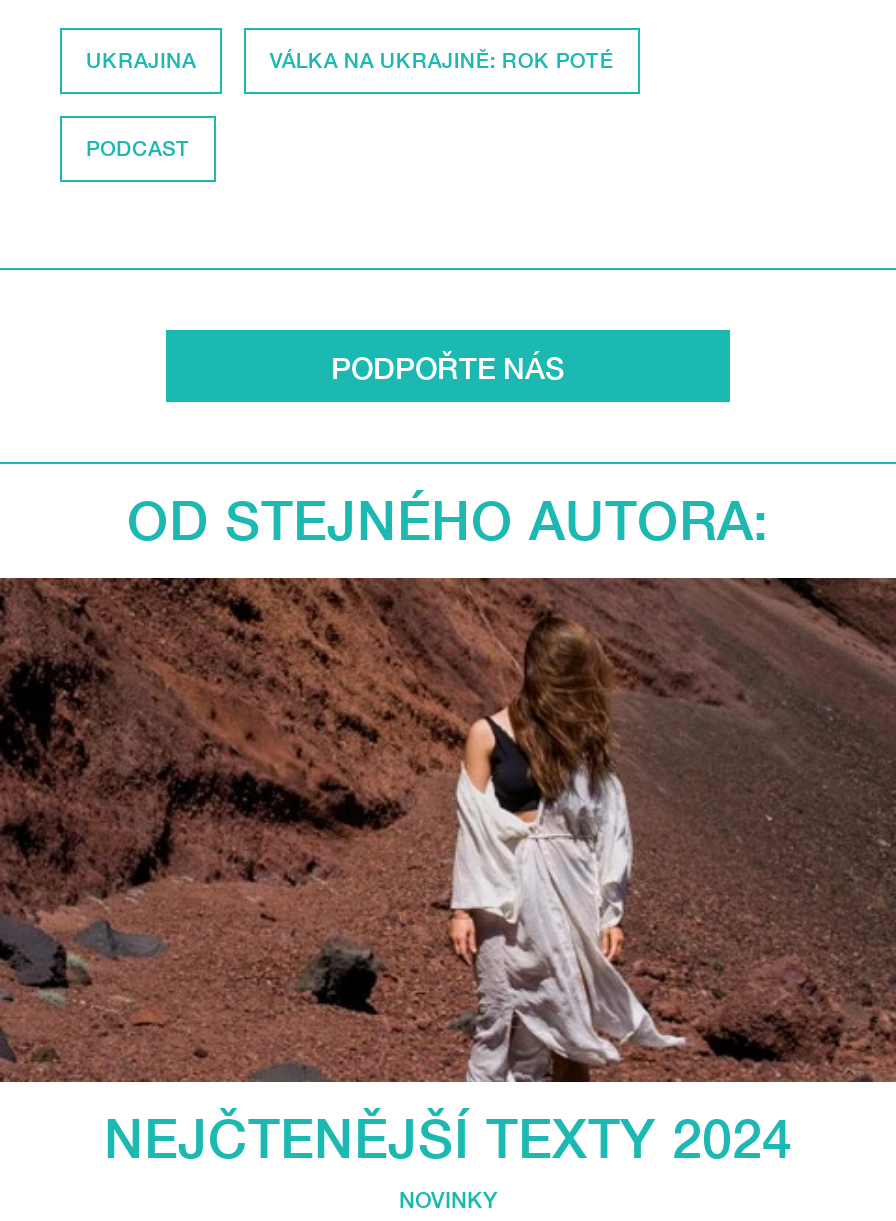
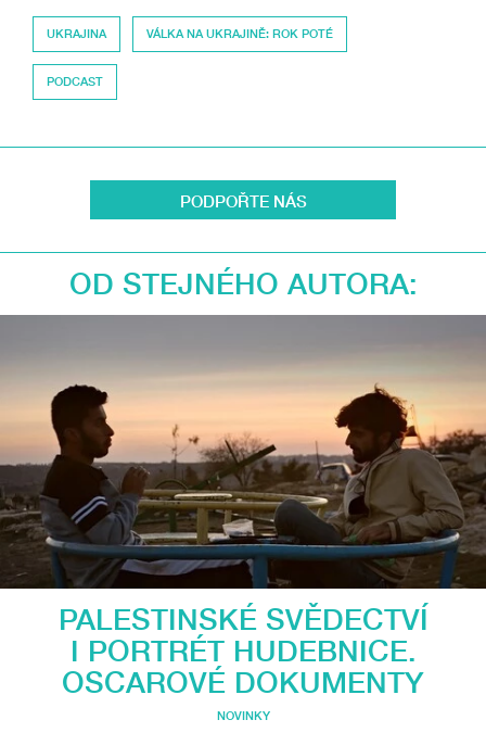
[6,576,890,1170] [image] | NEJČTENĚJŠÍ TEXTY 2024 -> [3,315,483,699] [image] | PALESTINSKÉ SVĚDECTVÍ | I PORTRÉT HUDEBNICE. | OSCAROVÉ DOKUMENTY

